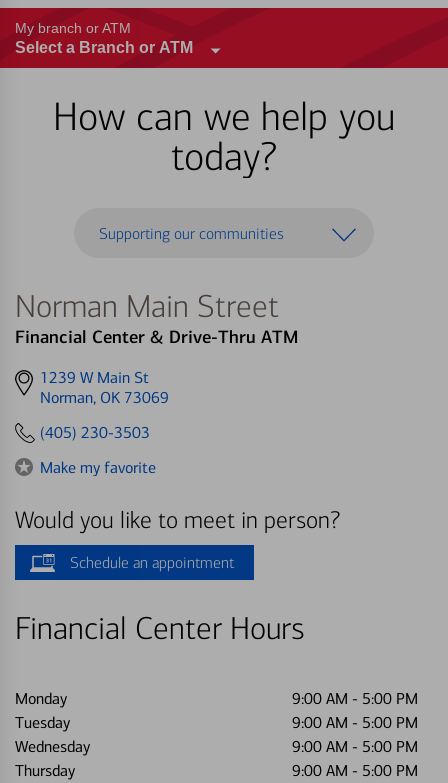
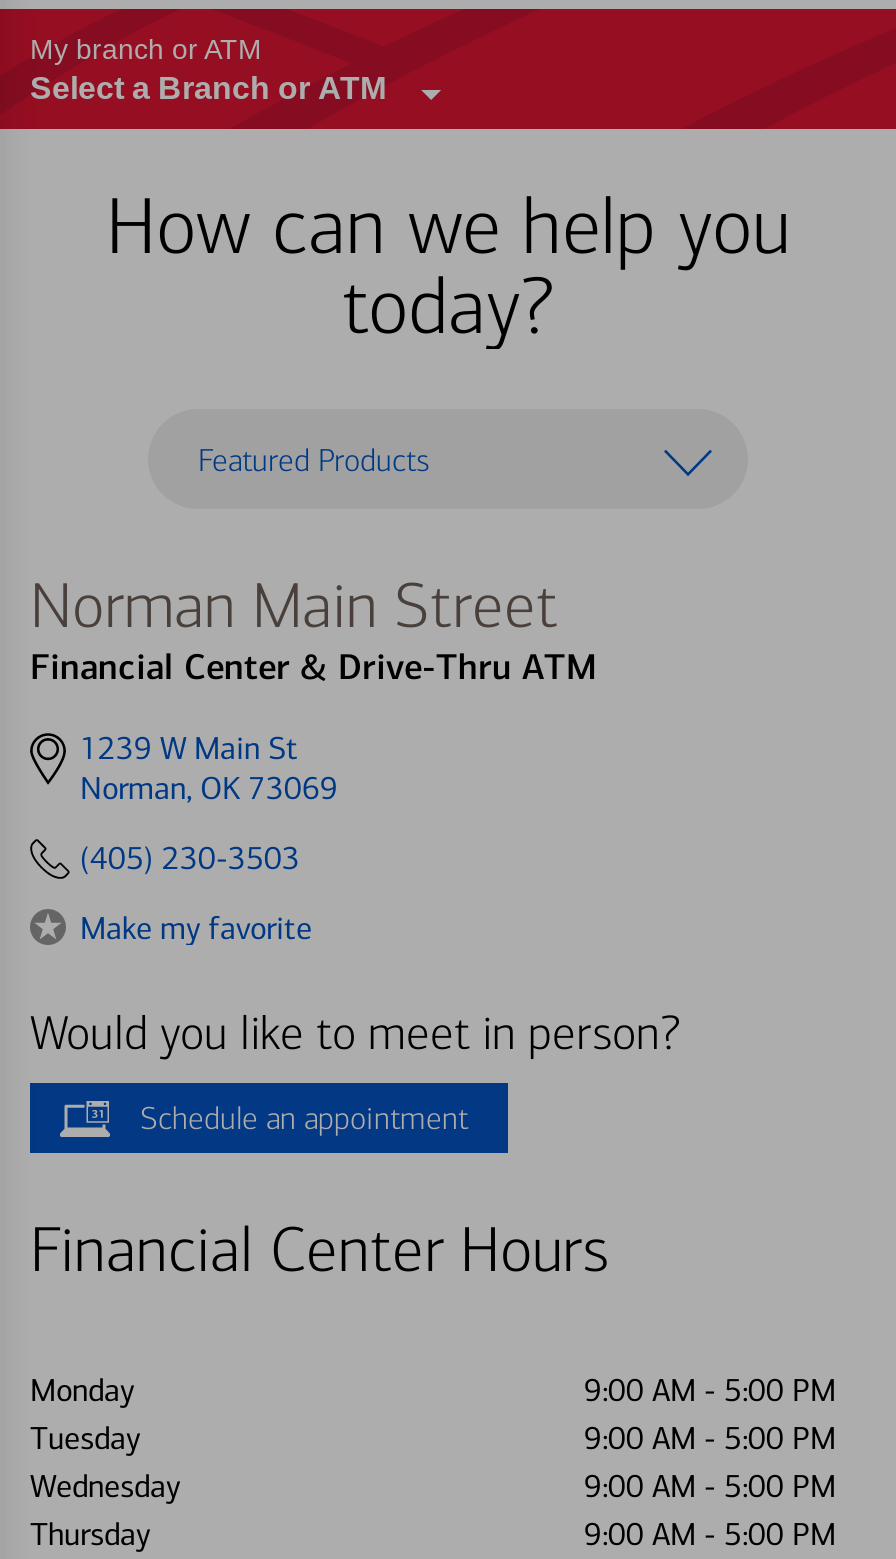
[99,223,284,242] Supporting our communities -> [198,440,430,478] Featured Products

